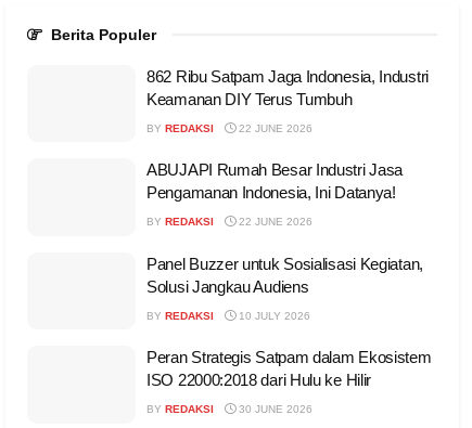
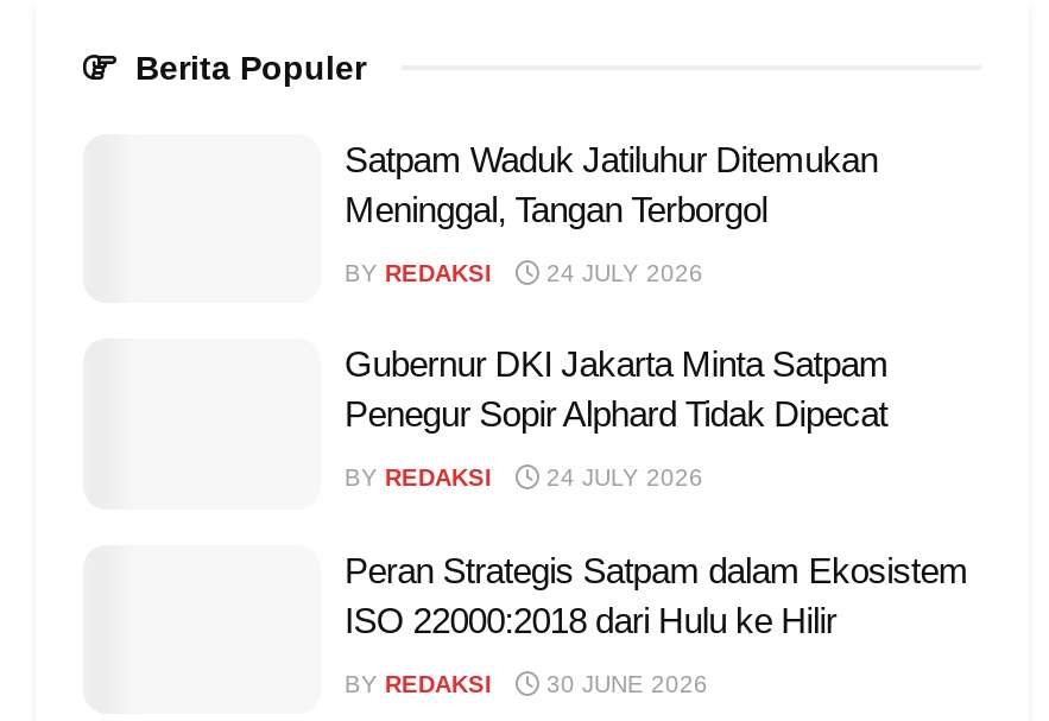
[146,67,429,108] 862 Ribu Satpam Jaga Indonesia, Industri | Keamanan DIY Terus Tumbuh -> [345,138,878,229] Satpam Waduk Jatiluhur Ditemukan | Meninggal, Tangan Terborgol
[146,122,312,134] BY REDAKSI 22 JUNE 2026 -> [345,260,703,286] BY REDAKSI 24 JULY 2026
[146,161,403,202] ABUJAPI Rumah Besar Industri Jasa | Pengamanan Indonesia, Ini Datanya! -> [345,344,889,434] Gubernur DKI Jakarta Minta Satpam | Penegur Sopir Alphard Tidak Dipecat
[146,216,423,322] 22 JUNE 2026 | Panel Buzzer untuk Sosialisasi Kegiatan, | Solusi Jangkau Audiens | BY REDAKSI | 10 JULY 2026 -> [539,465,703,491] 24 JULY 2026

